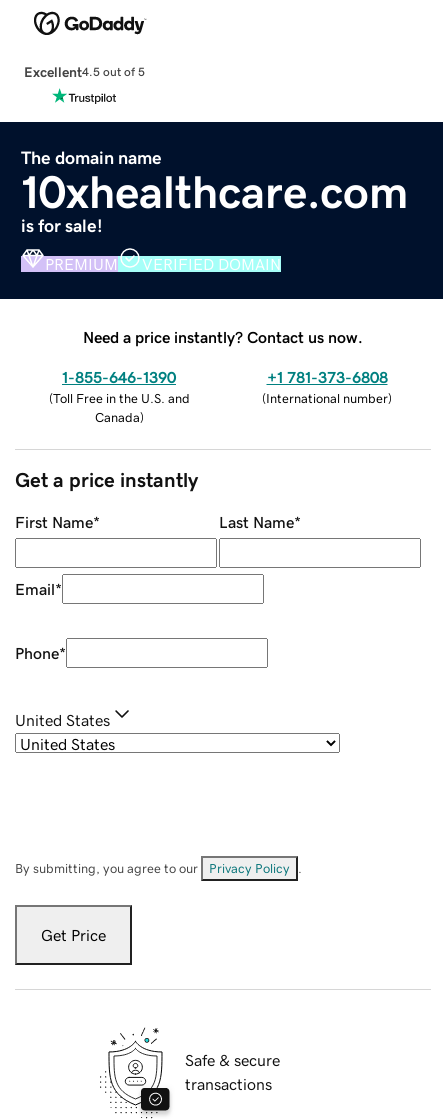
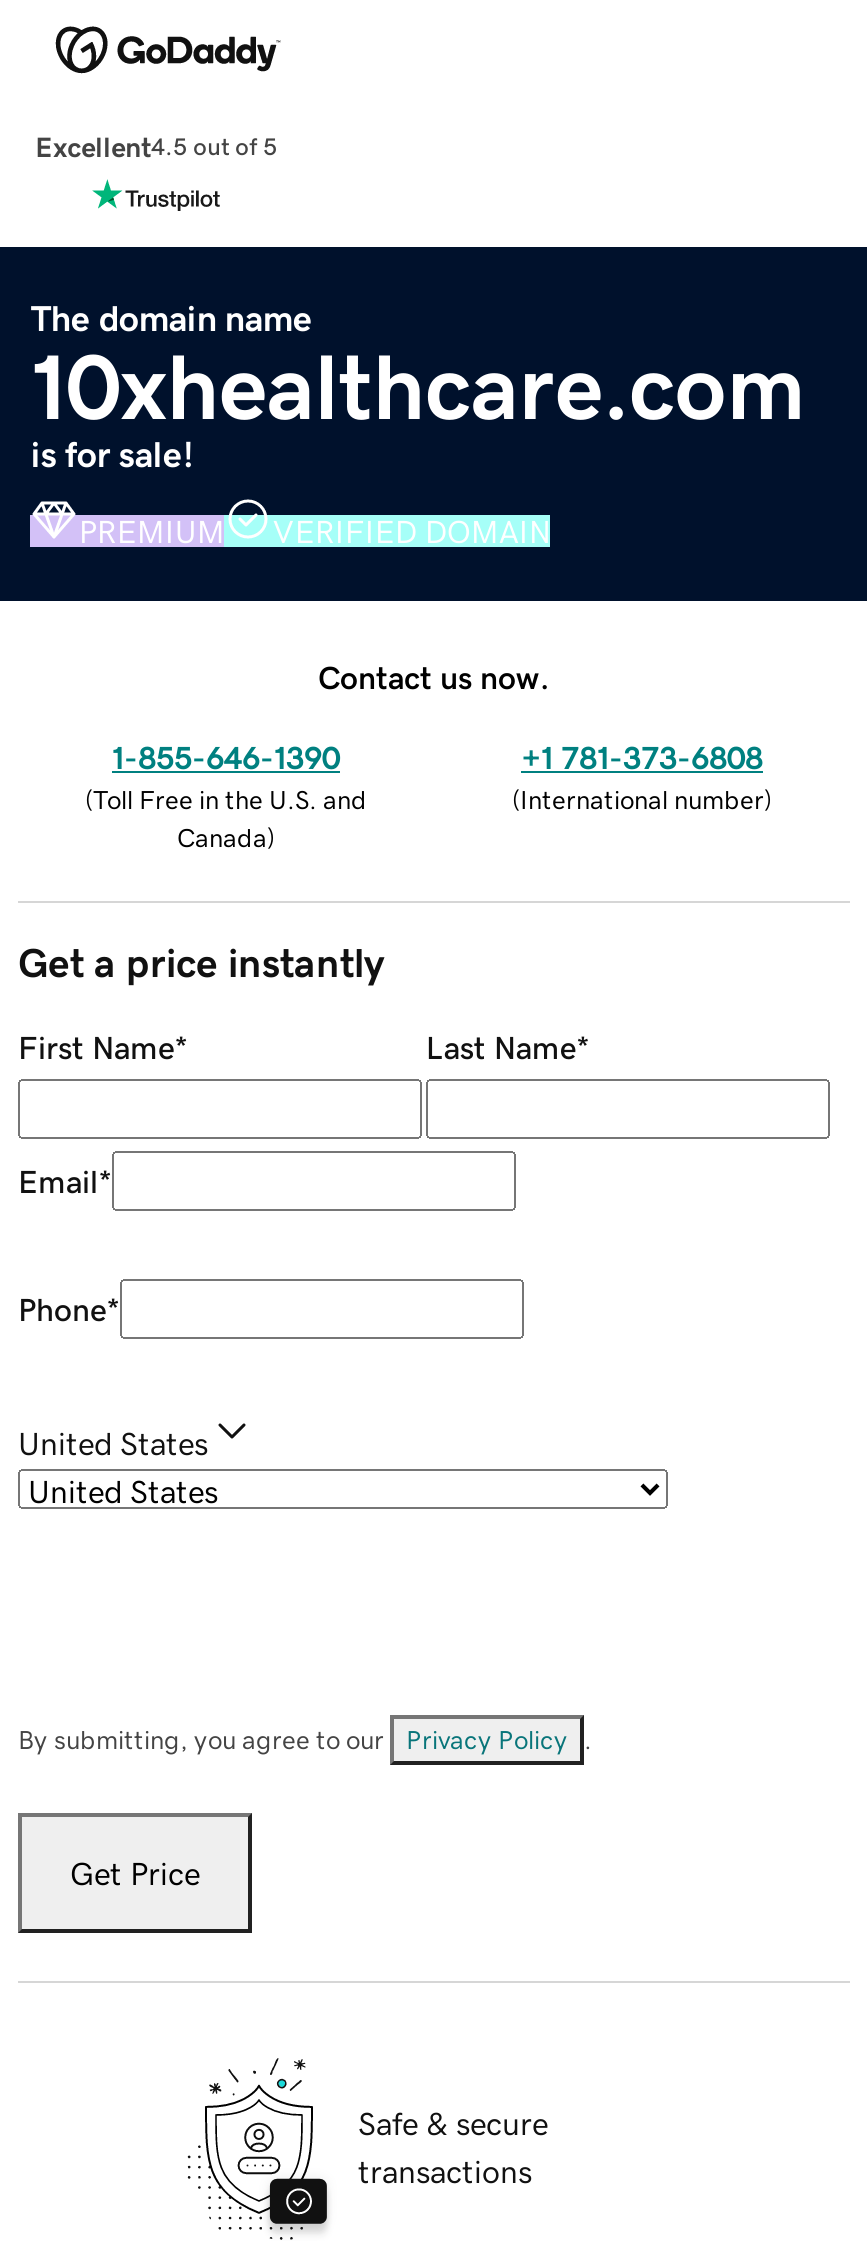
[83,329,363,345] Need a price instantly? Contact us now. -> [318,660,550,692] Contact us now.

